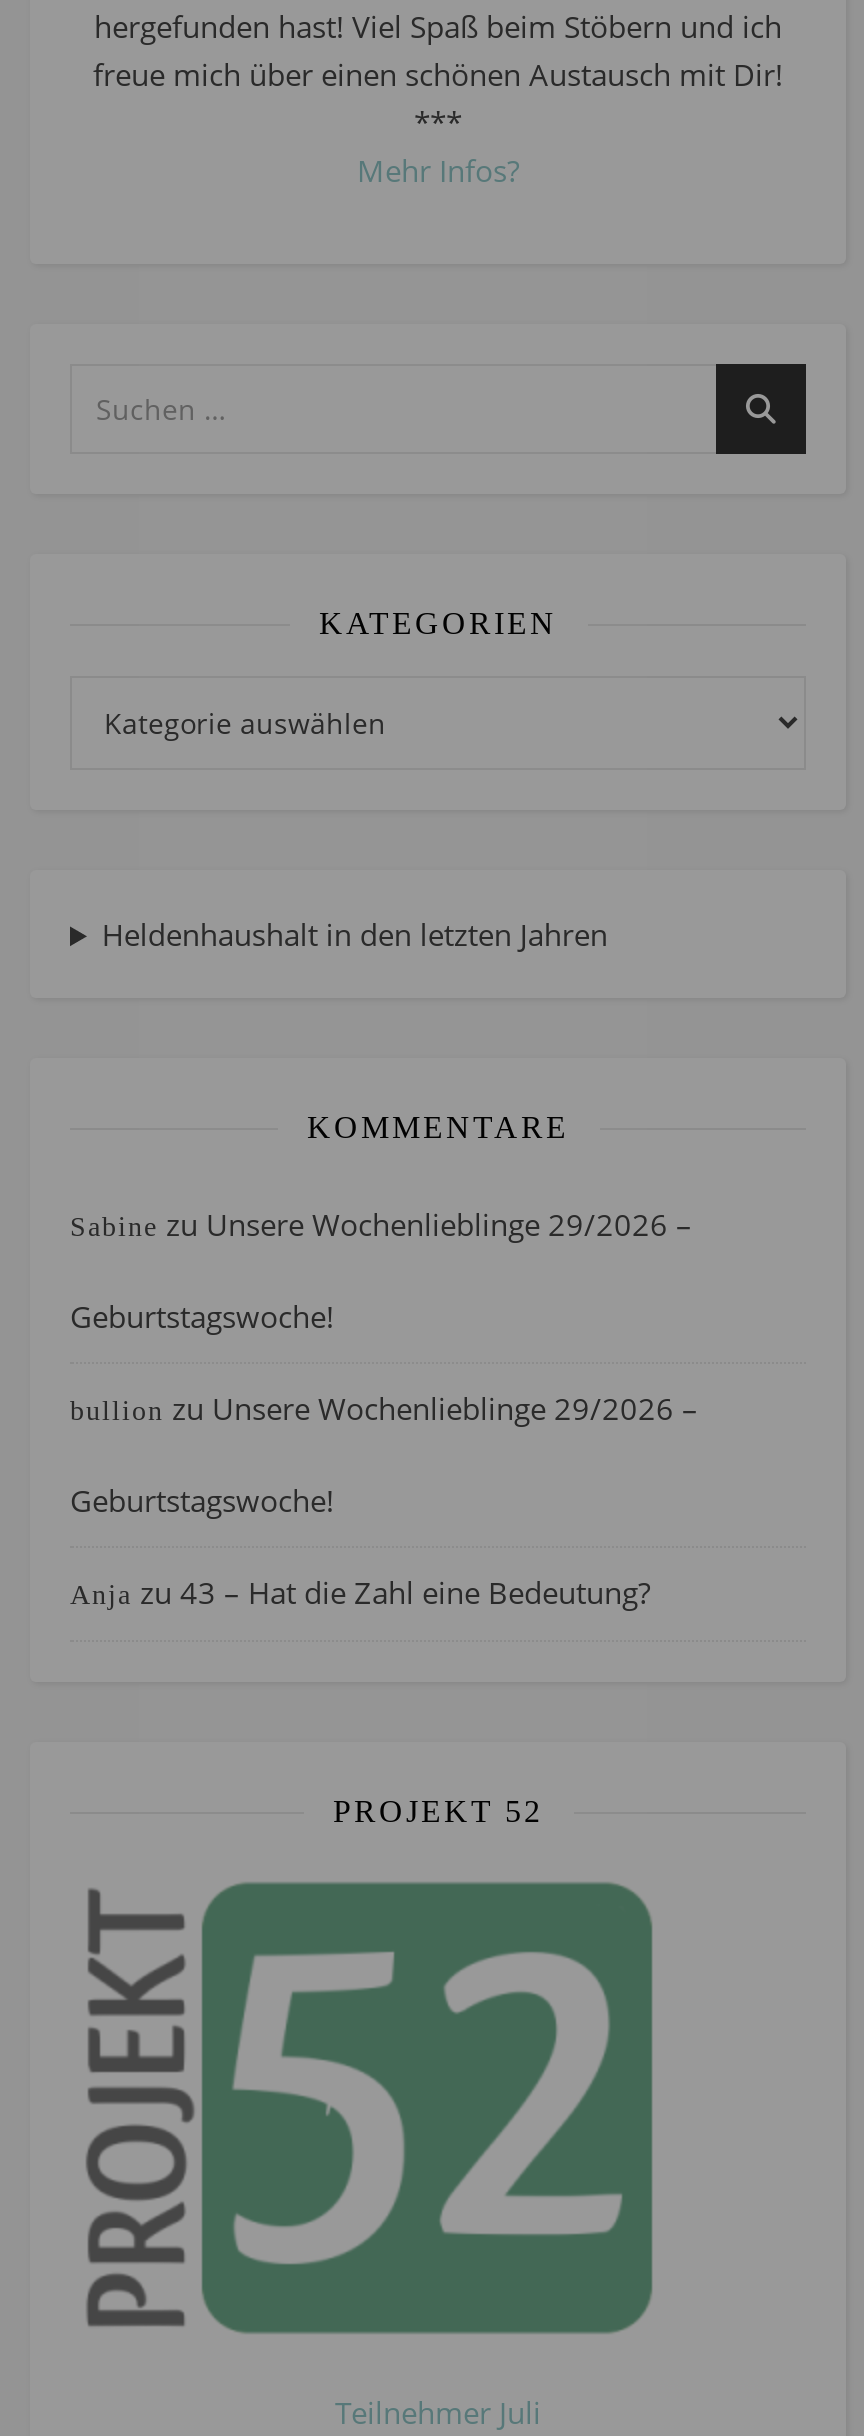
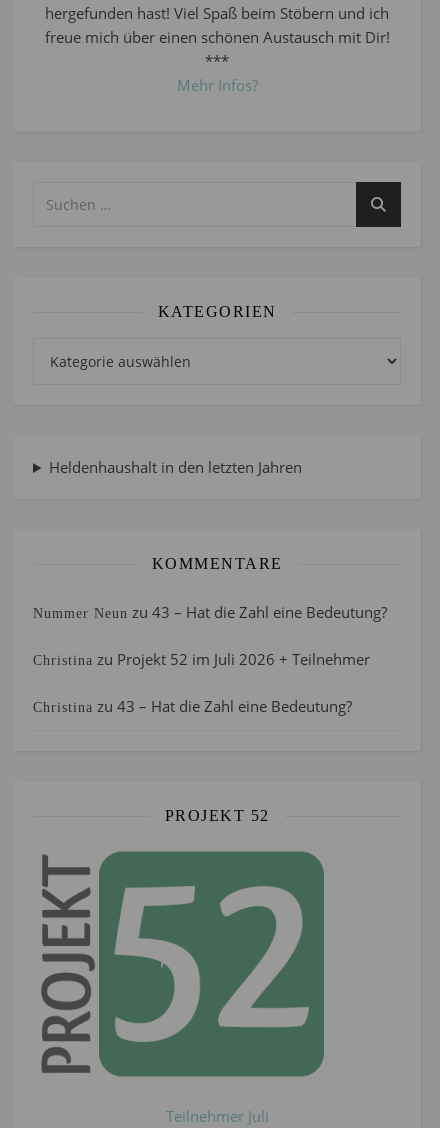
[70,1204,698,1612] Sabine zu Unsere Wochenlieblinge 29/2026 – | Geburtstagswoche! | bullion zu Unsere Wochenlieblinge 29/2026 – | Geburtstagswoche! | Anja zu 43 – Hat die Zahl eine Bedeutung? -> [33,602,387,716] Nummer Neun zu 43 – Hat die Zahl eine Bedeutung? | Christina zu Projekt 52 im Juli 2026 + Teilnehmer | Christina zu 43 – Hat die Zahl eine Bedeutung?

